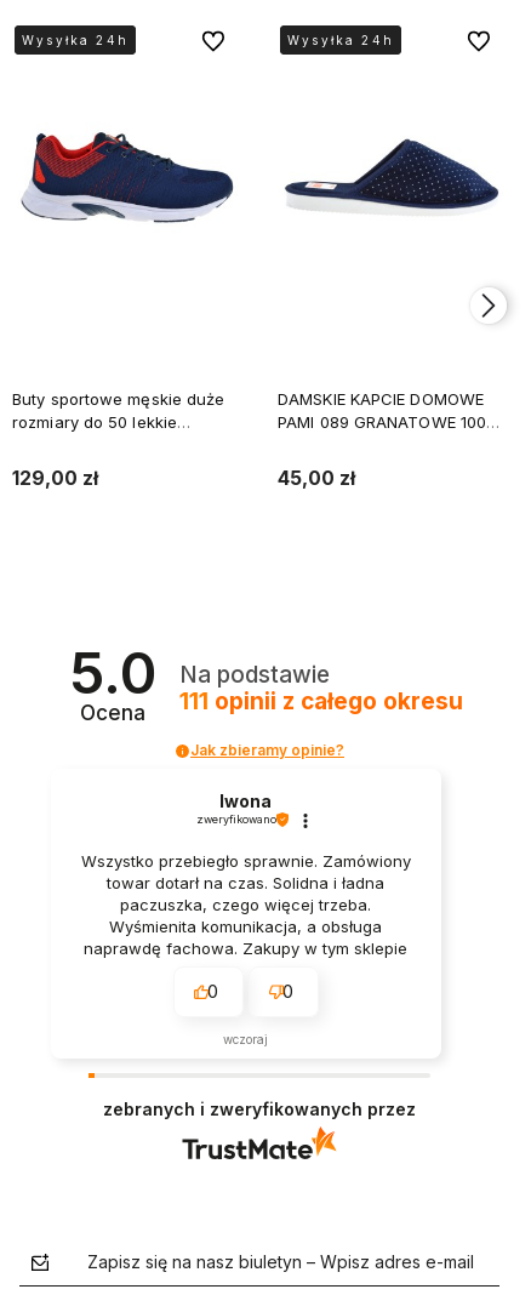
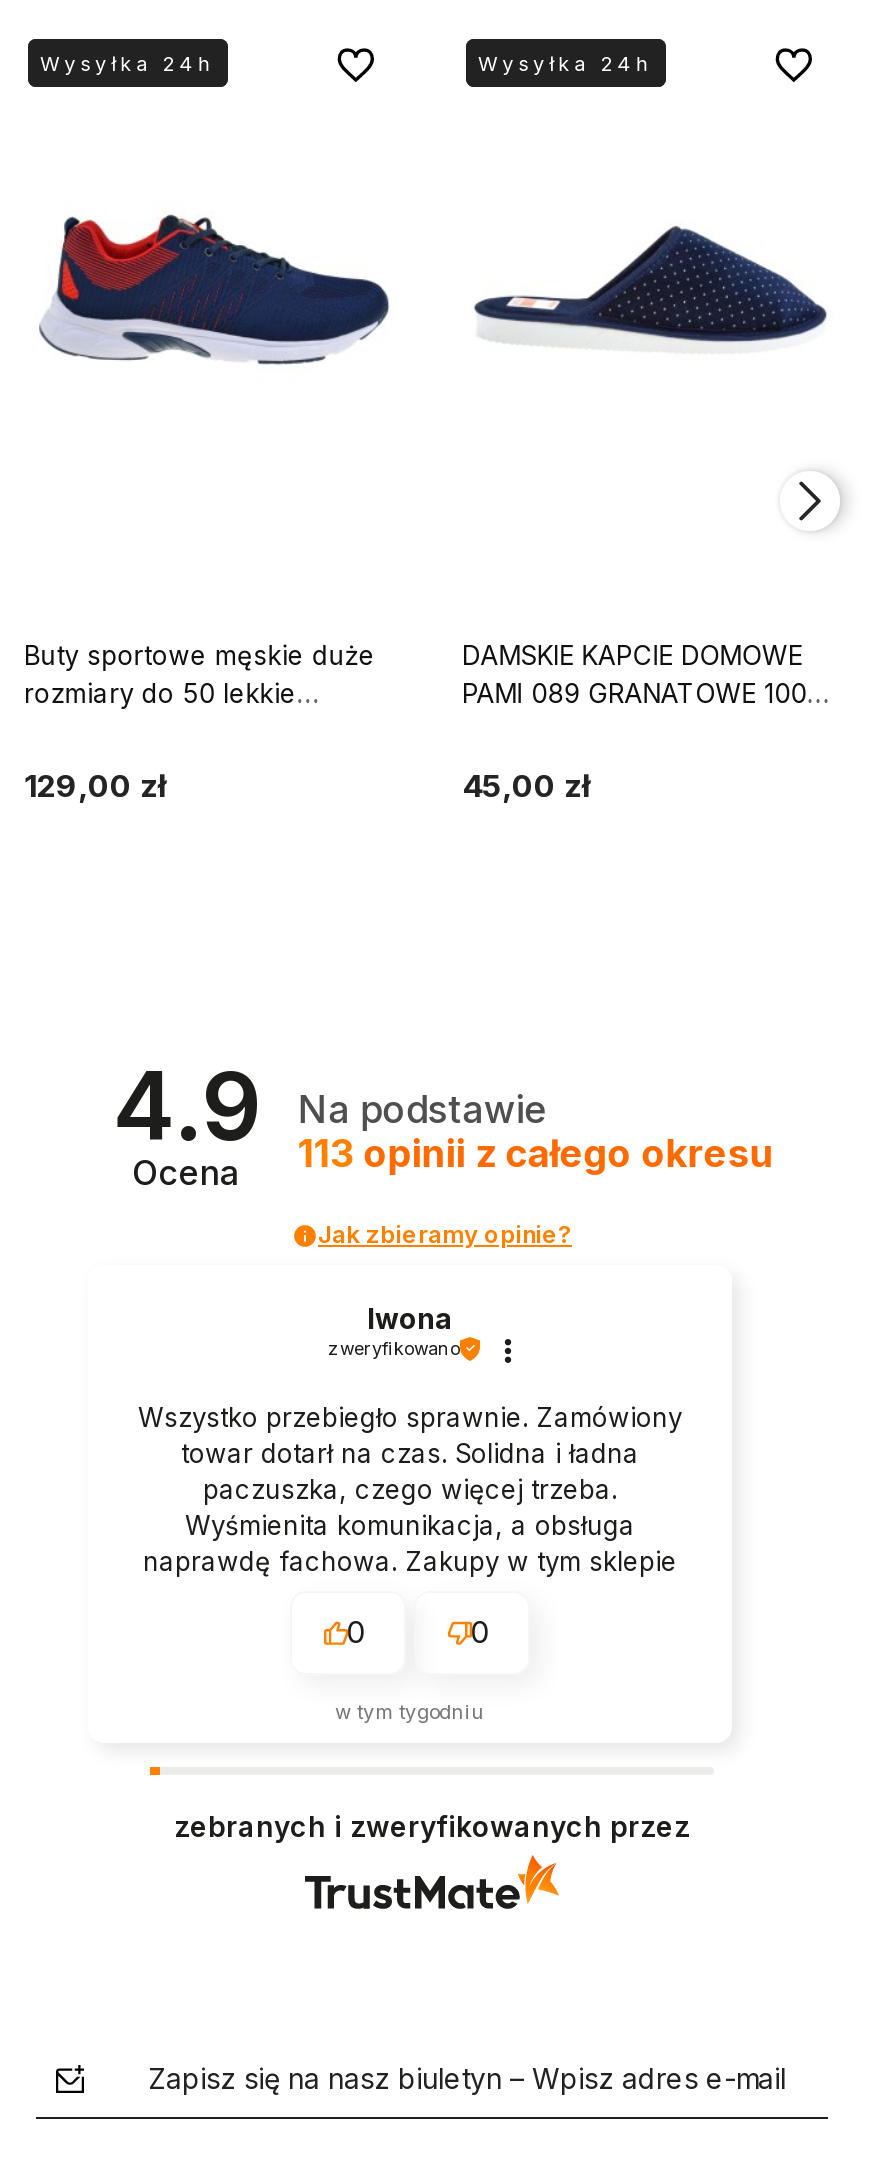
[70,638,156,707] 5.0 -> [113,1049,259,1163] 4.9
[179,687,463,715] 111 opinii z całego okresu -> [298,1131,774,1177] 113 opinii z całego okresu
[224,1032,269,1047] wczoraj -> [335,1700,485,1724] w tym tygodniu

